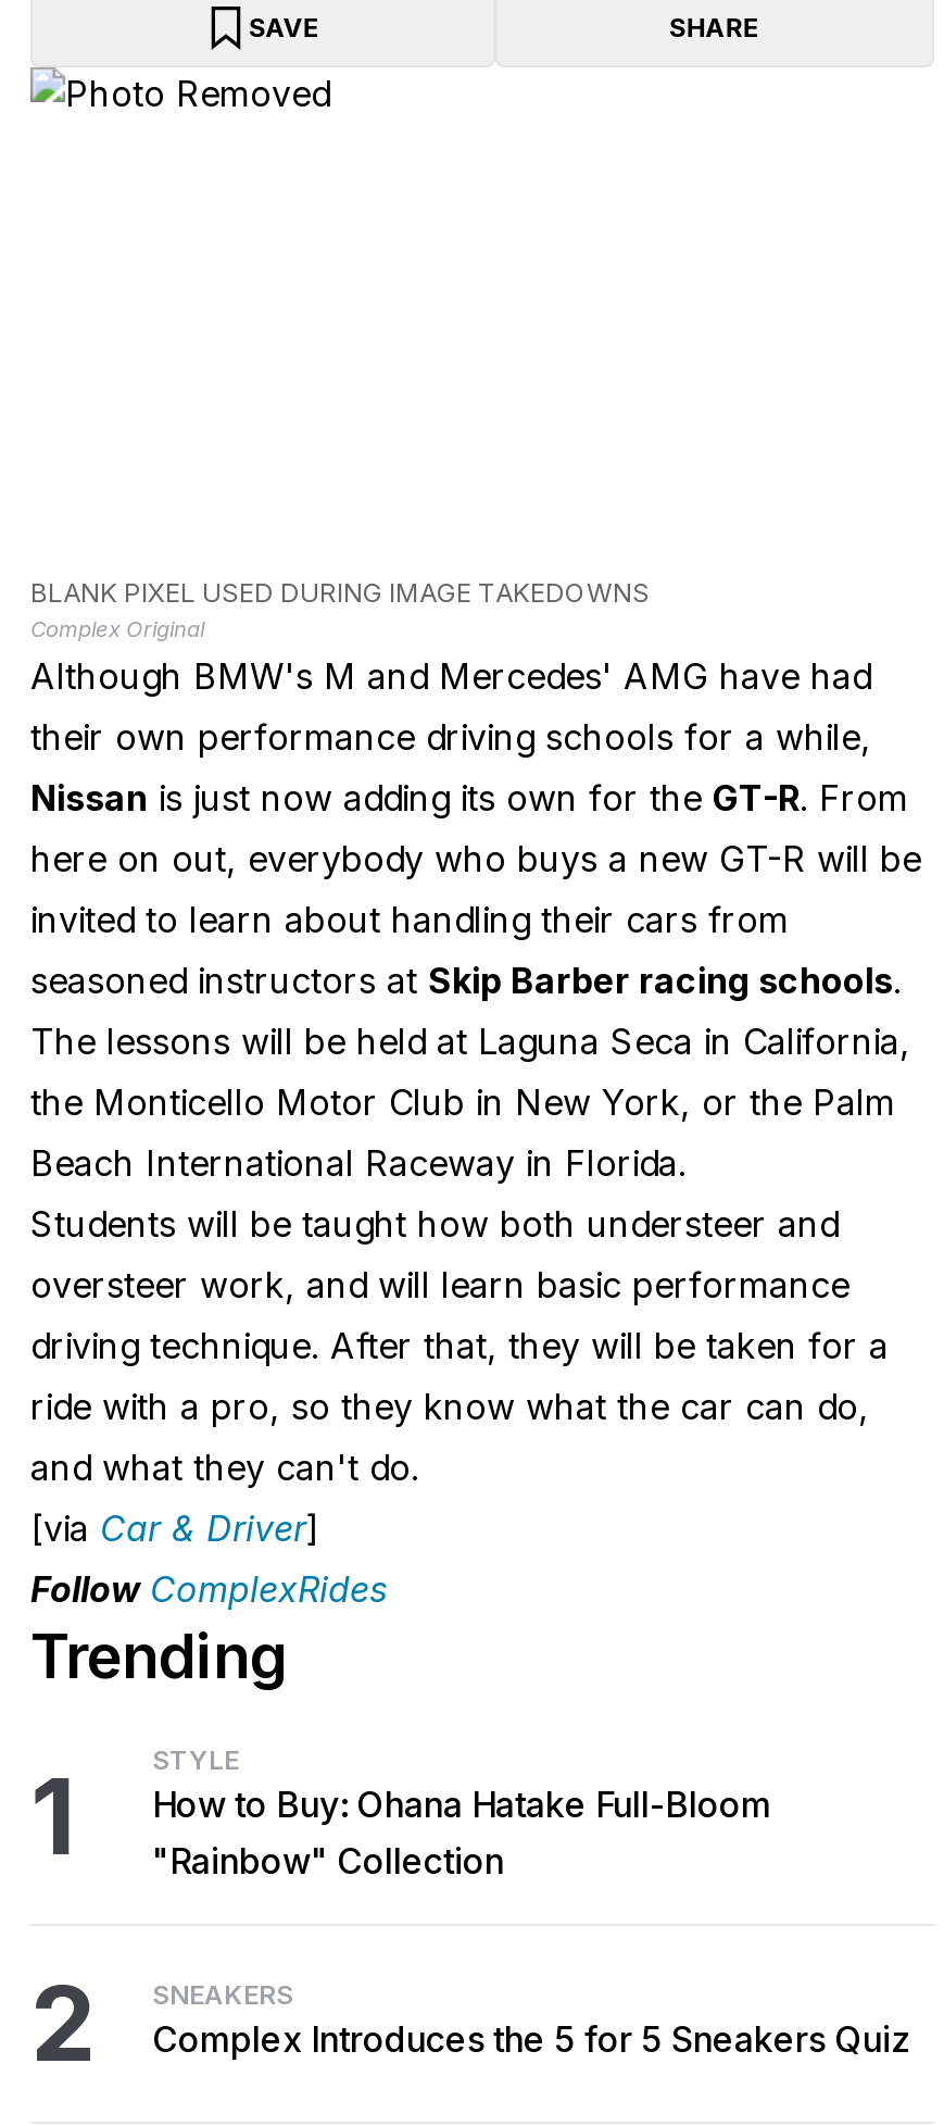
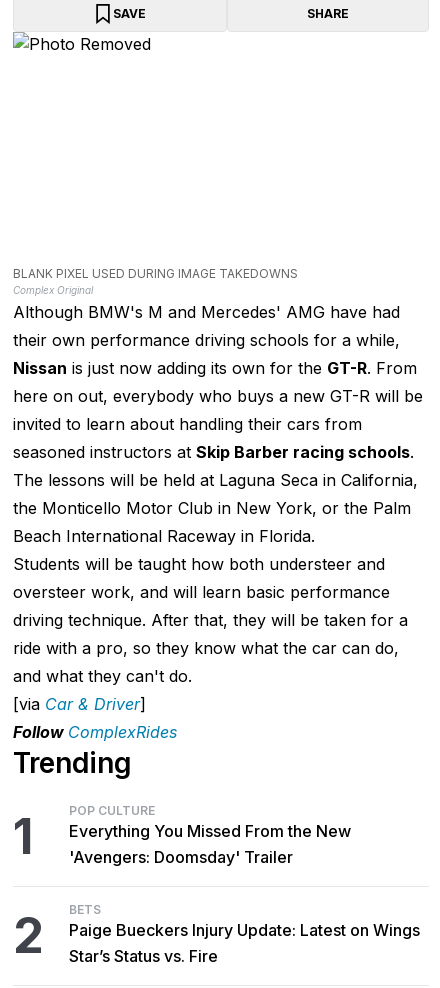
[152,1743,771,1883] STYLE | How to Buy: Ohana Hatake Full-Bloom | "Rainbow" Collection -> [69,803,351,867] POP CULTURE | Everything You Missed From the New | 'Avengers: Doomsday' Trailer
[152,1978,910,2061] SNEAKERS | Complex Introduces the 5 for 5 Sneakers Quiz -> [69,902,420,966] BETS | Paige Bueckers Injury Update: Latest on Wings | Star’s Status vs. Fire

